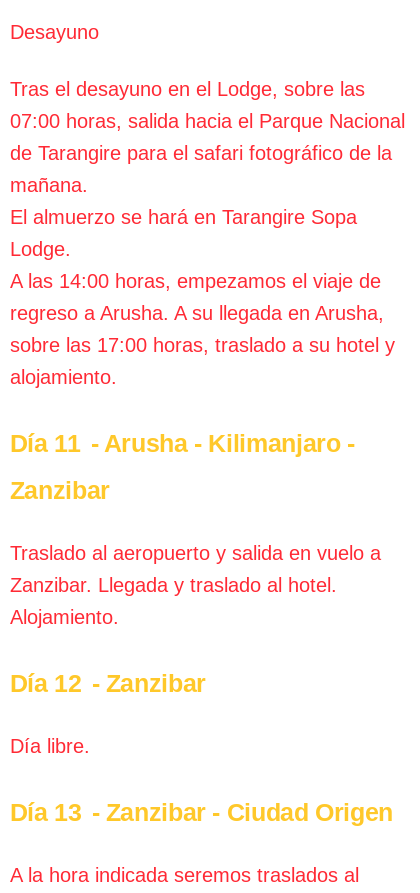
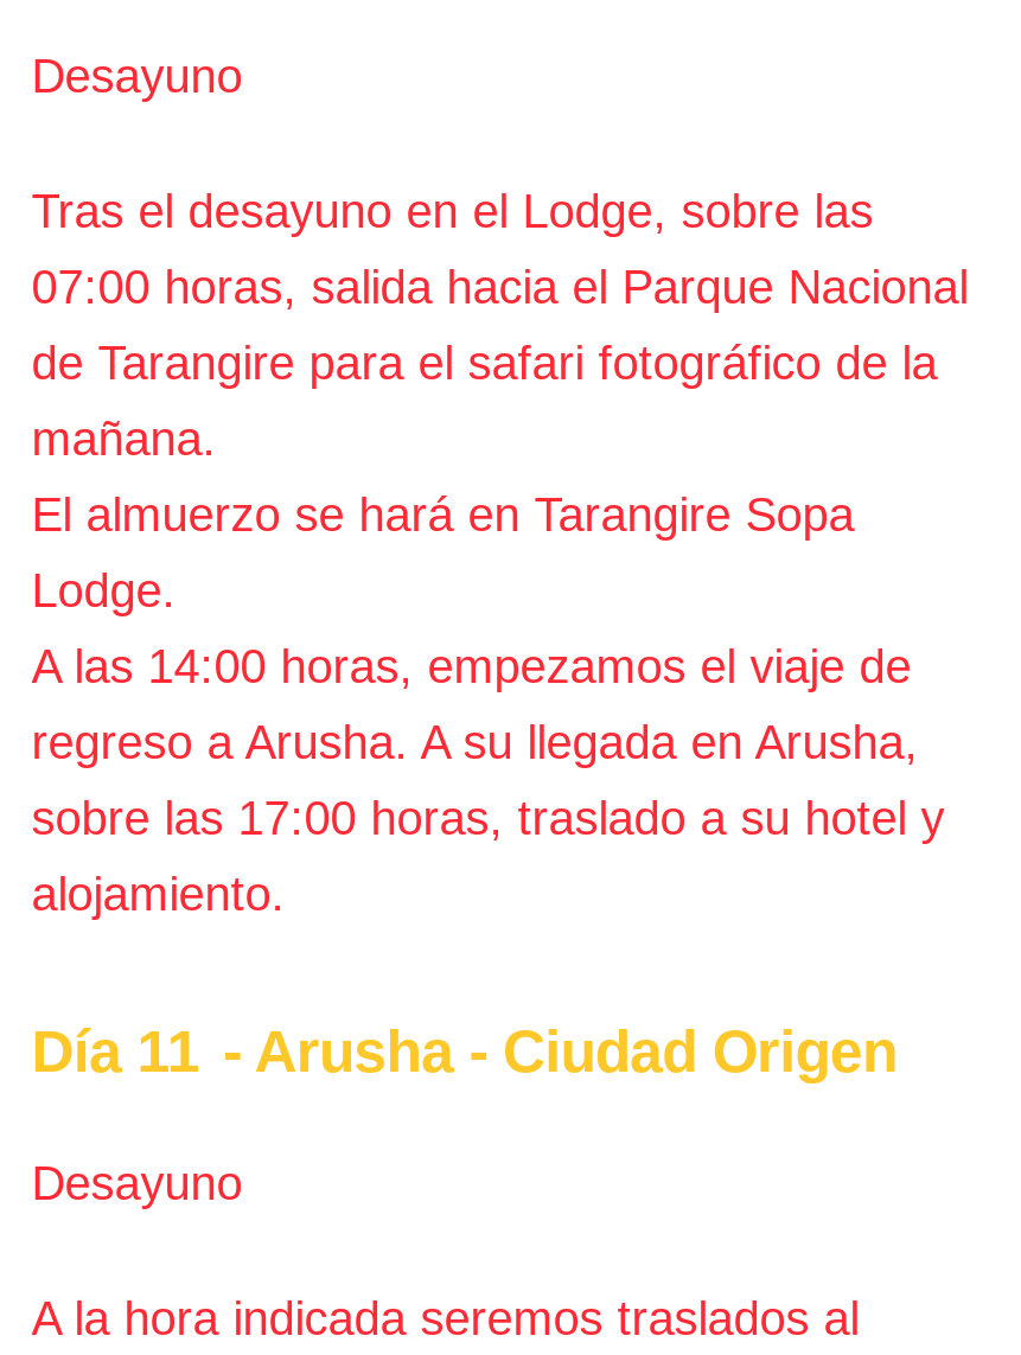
[10,429,393,826] Día 11 - Arusha - Kilimanjaro - | Zanzibar | Traslado al aeropuerto y salida en vuelo a | Zanzibar. Llegada y traslado al hotel. | Alojamiento. | Día 12 - Zanzibar | Día libre. | Día 13 - Zanzibar - Ciudad Origen -> [32,1017,897,1209] Día 11 - Arusha - Ciudad Origen | Desayuno

